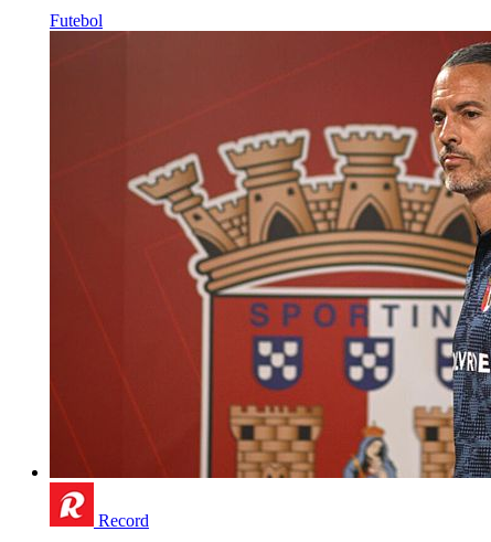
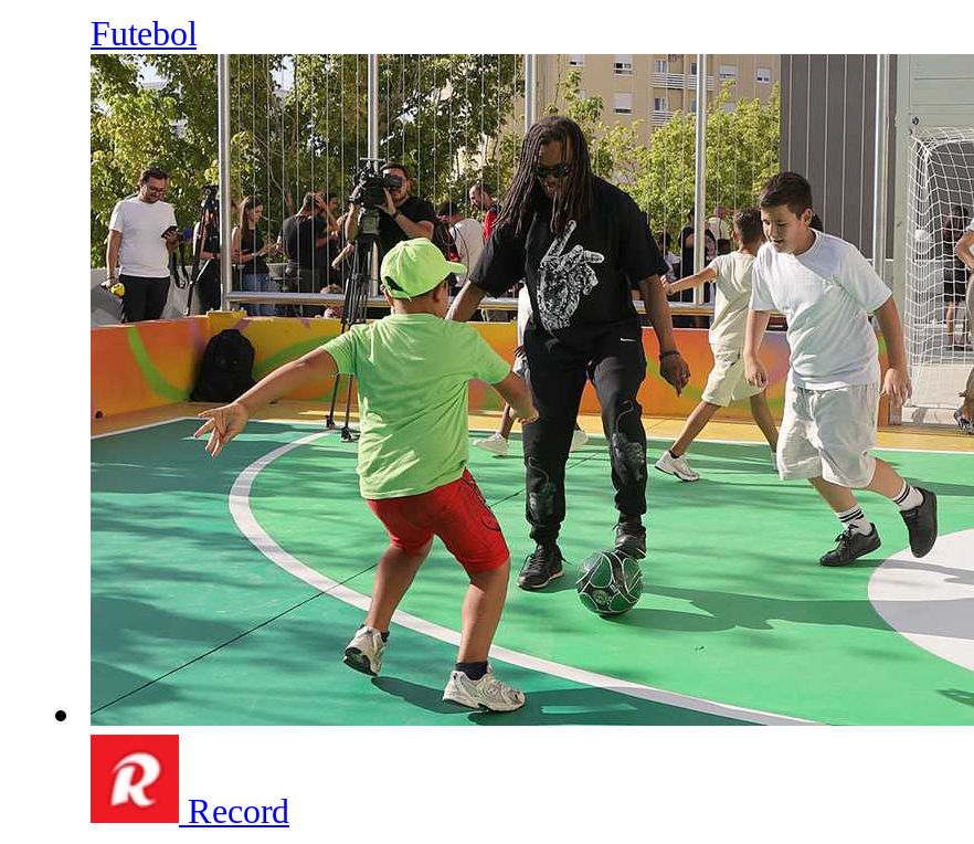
[49,31,488,479] [image] -> [88,54,967,728] [image]

